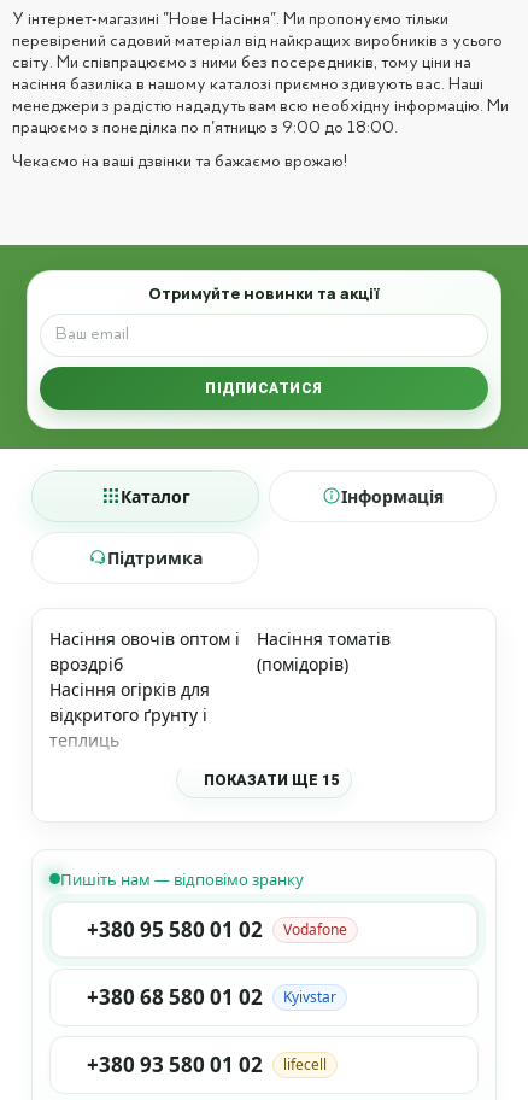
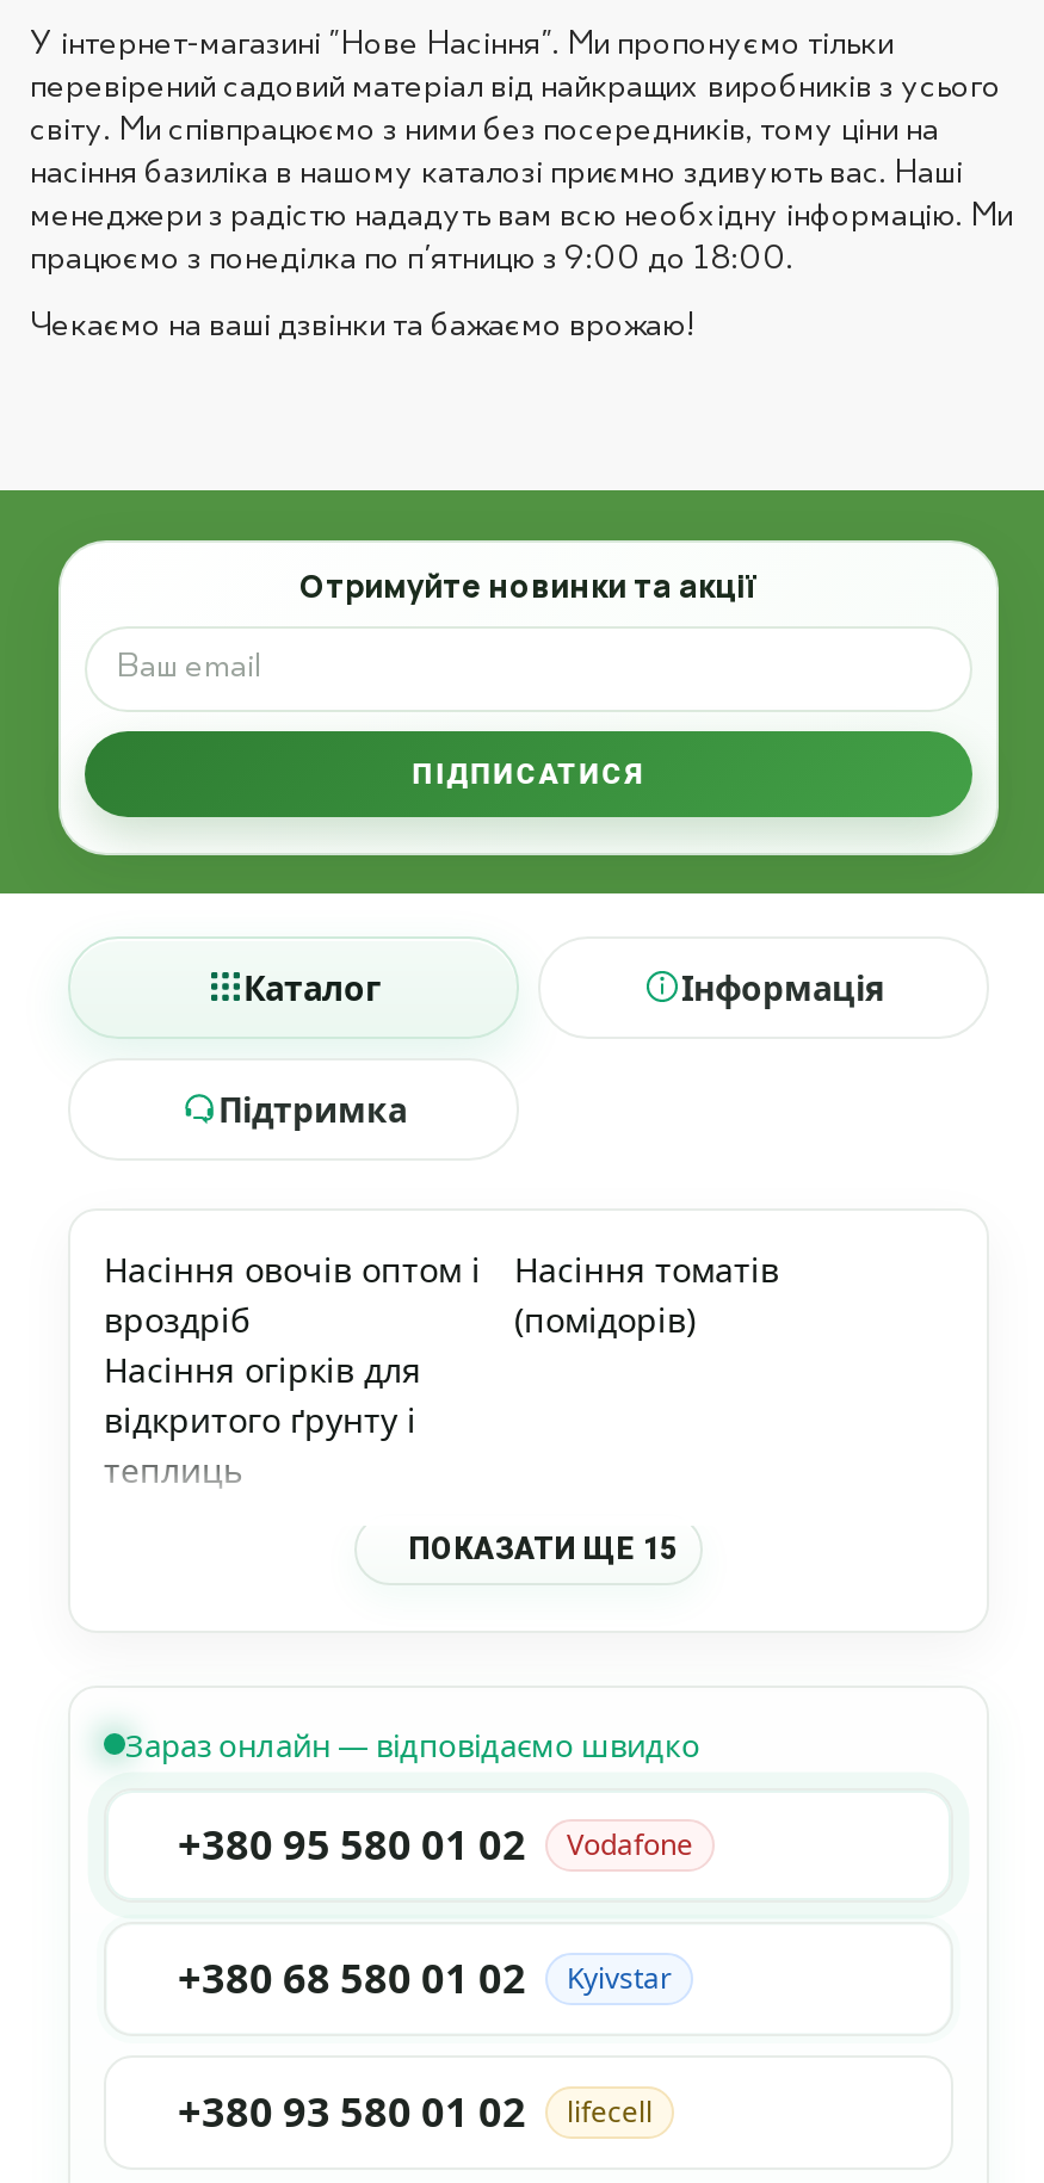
[60,868,304,890] Пишіть нам — відповімо зранку -> [125,1724,700,1767] Зараз онлайн — відповідаємо швидко

